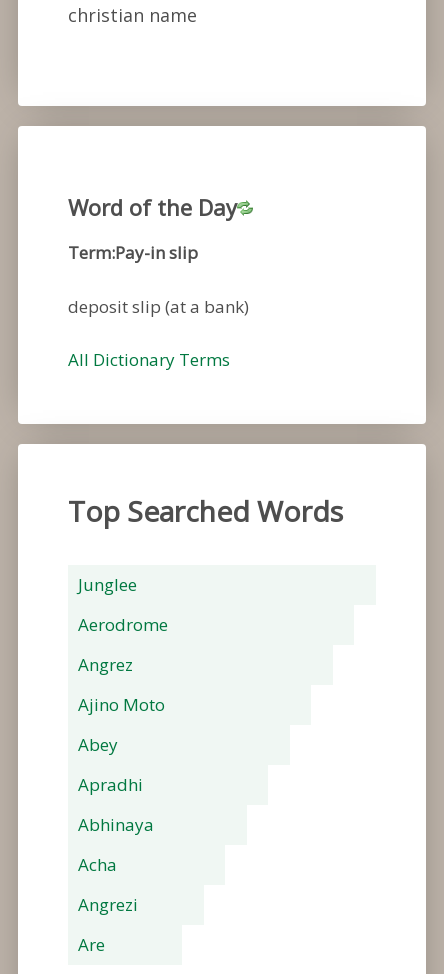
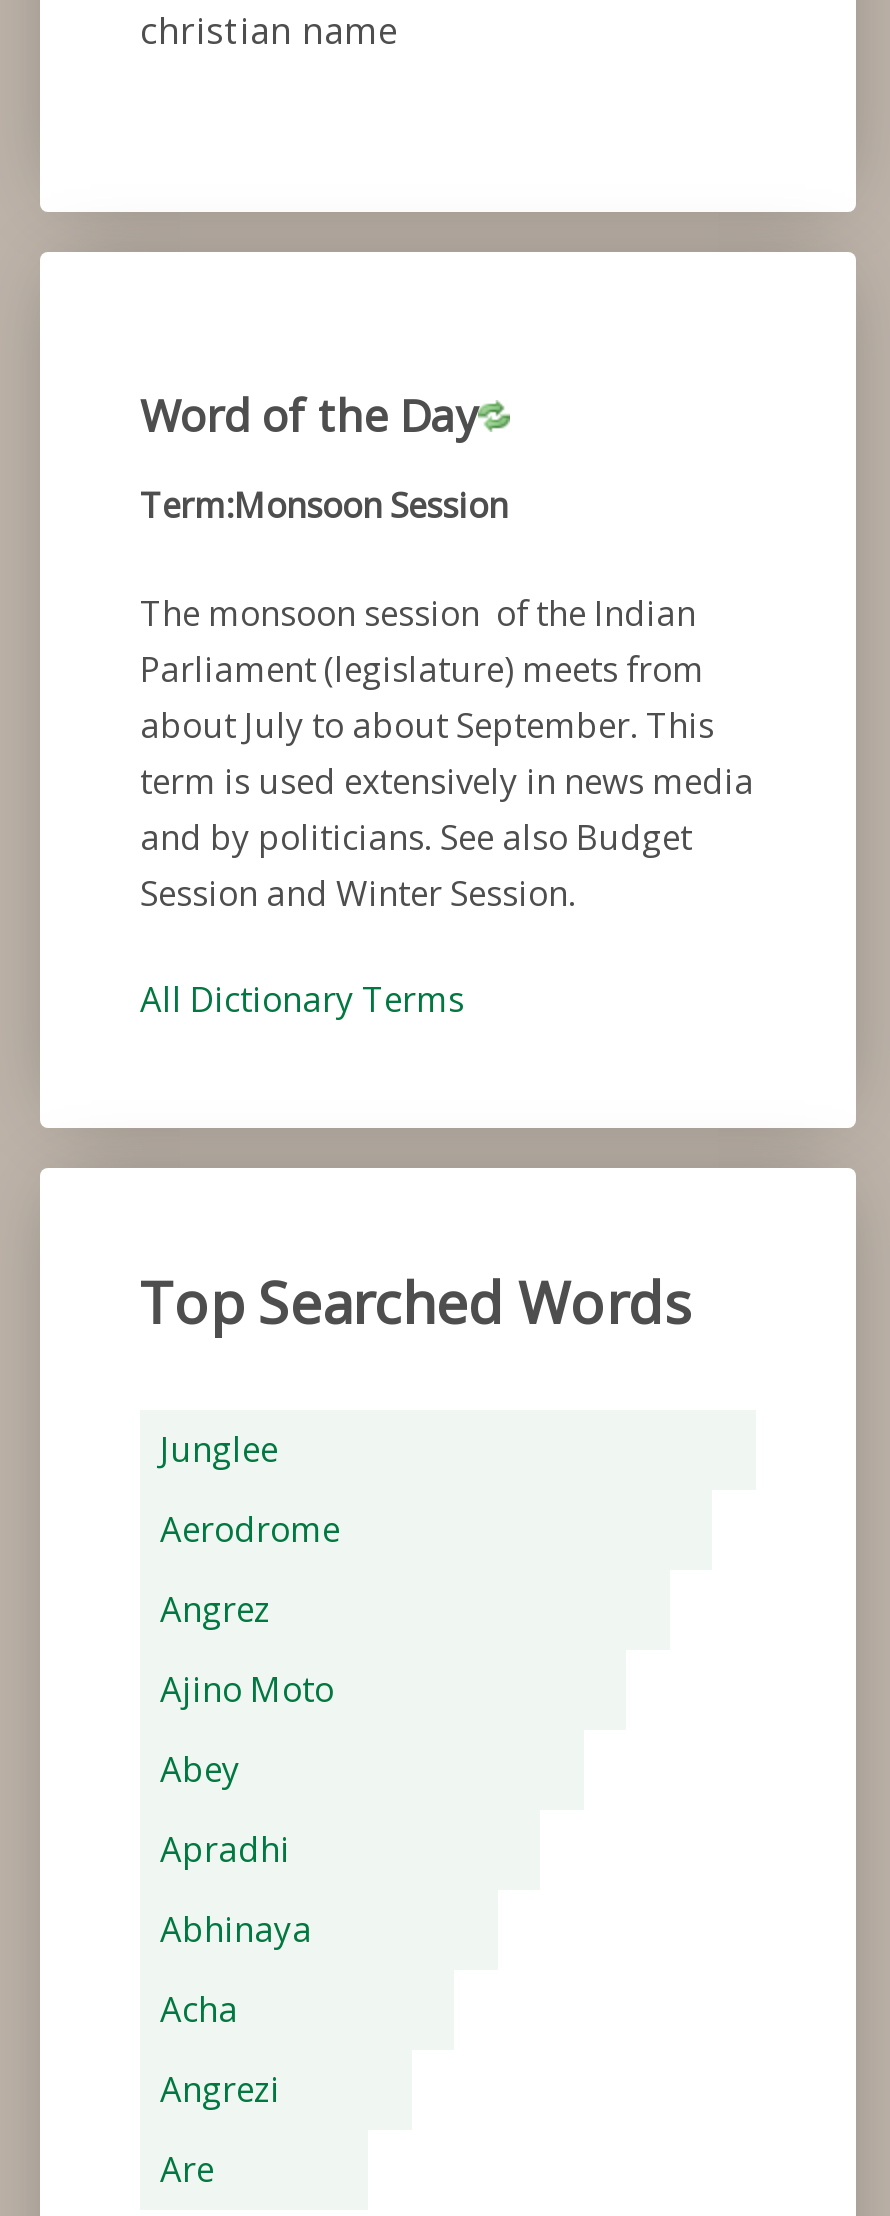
[68,241,198,264] Term:Pay-in slip -> [140,482,508,528] Term:Monsoon Session
[68,295,249,318] deposit slip (at a bank) -> [140,589,754,915] The monsoon session of the Indian | Parliament (legislature) meets from | about July to about September. This | term is used extensively in news media | and by politicians. See also Budget | Session and Winter Session.

